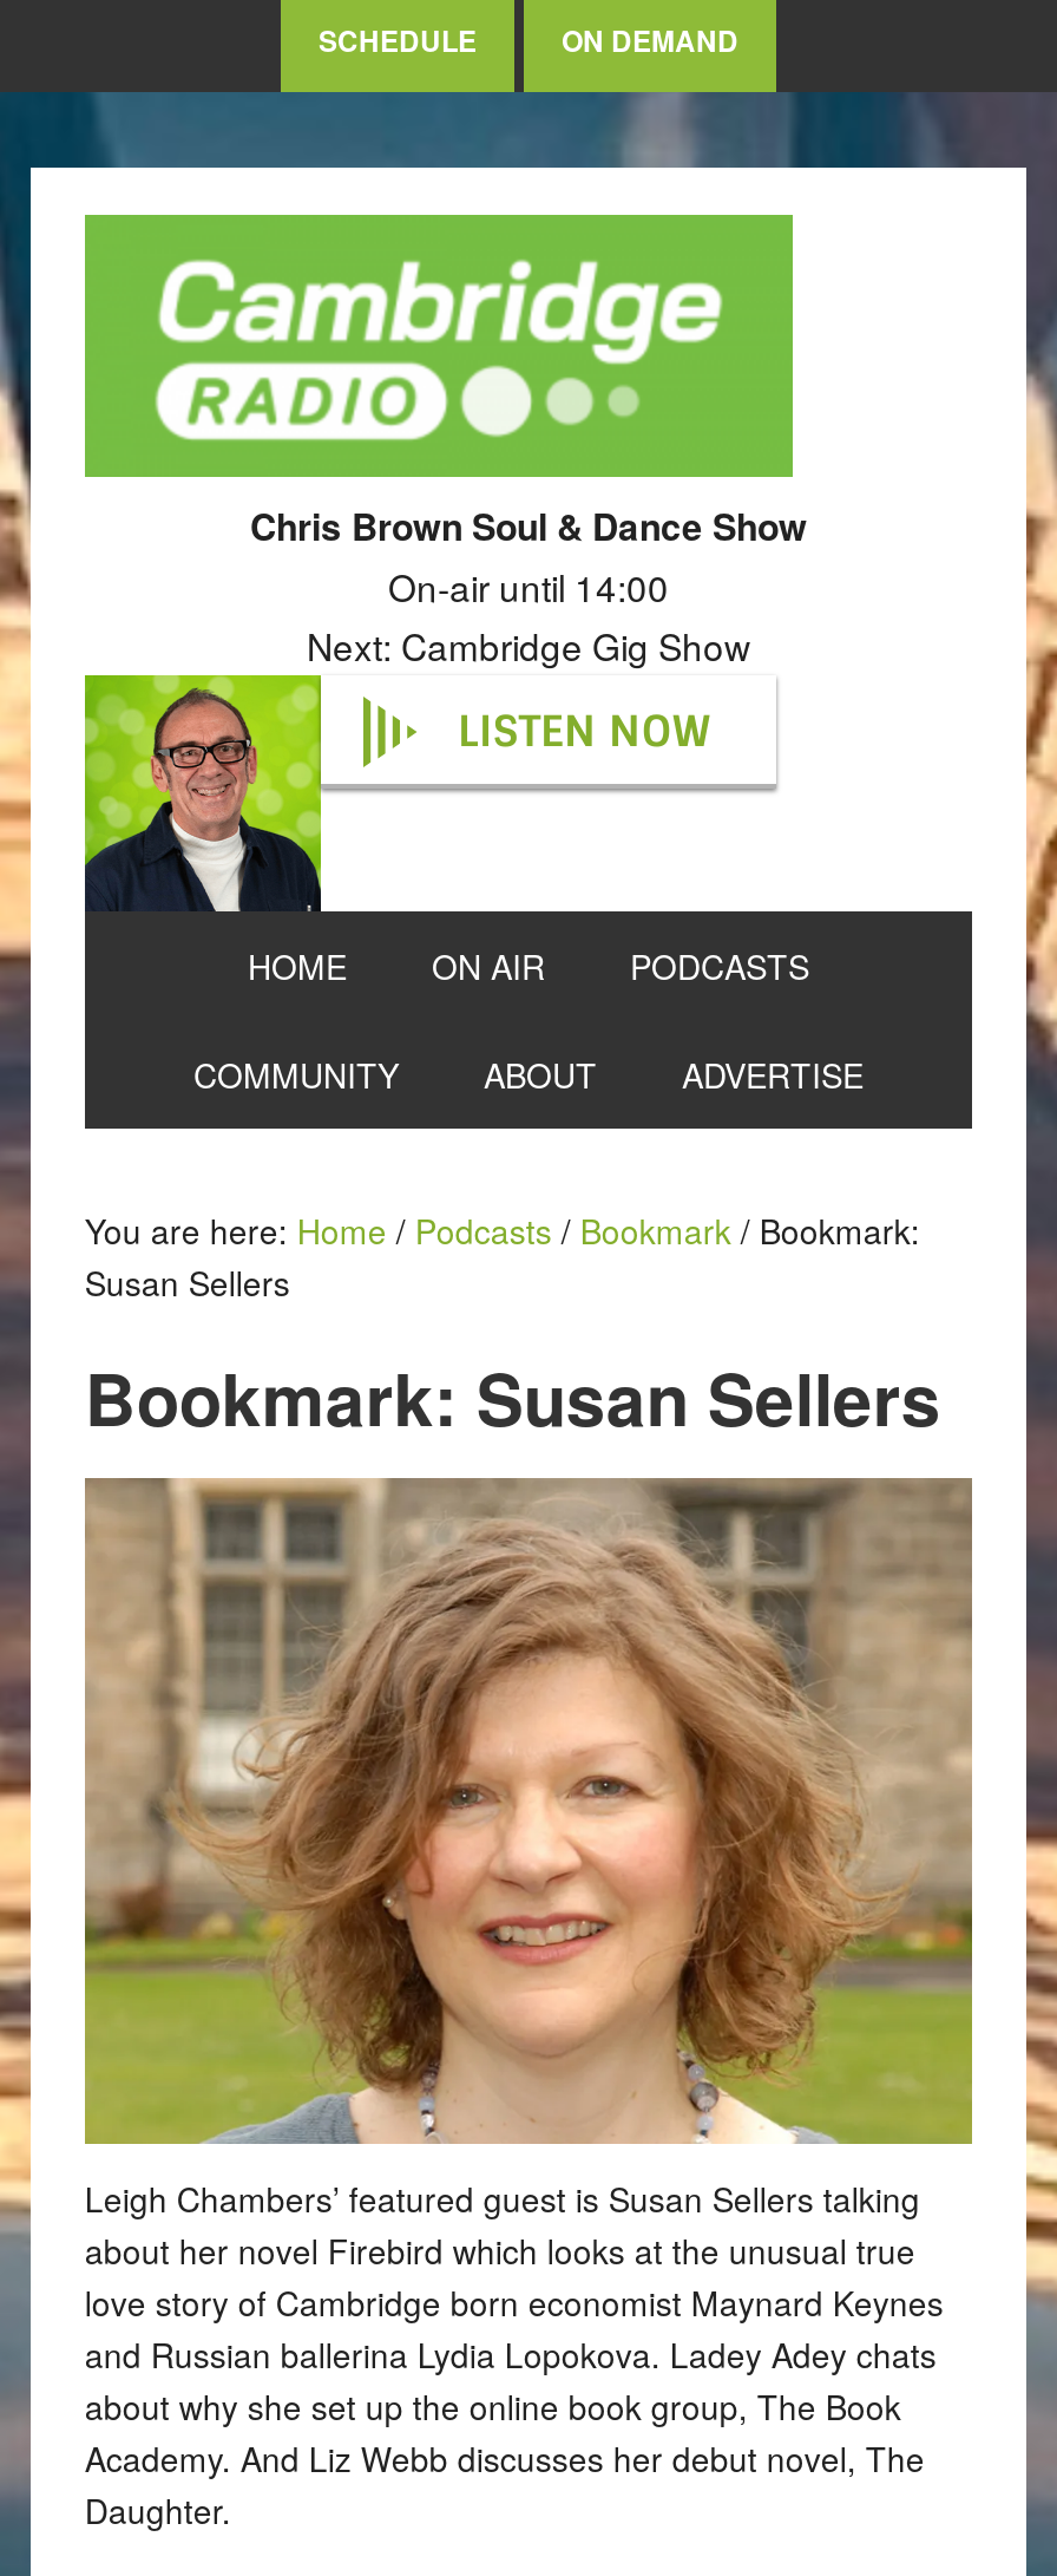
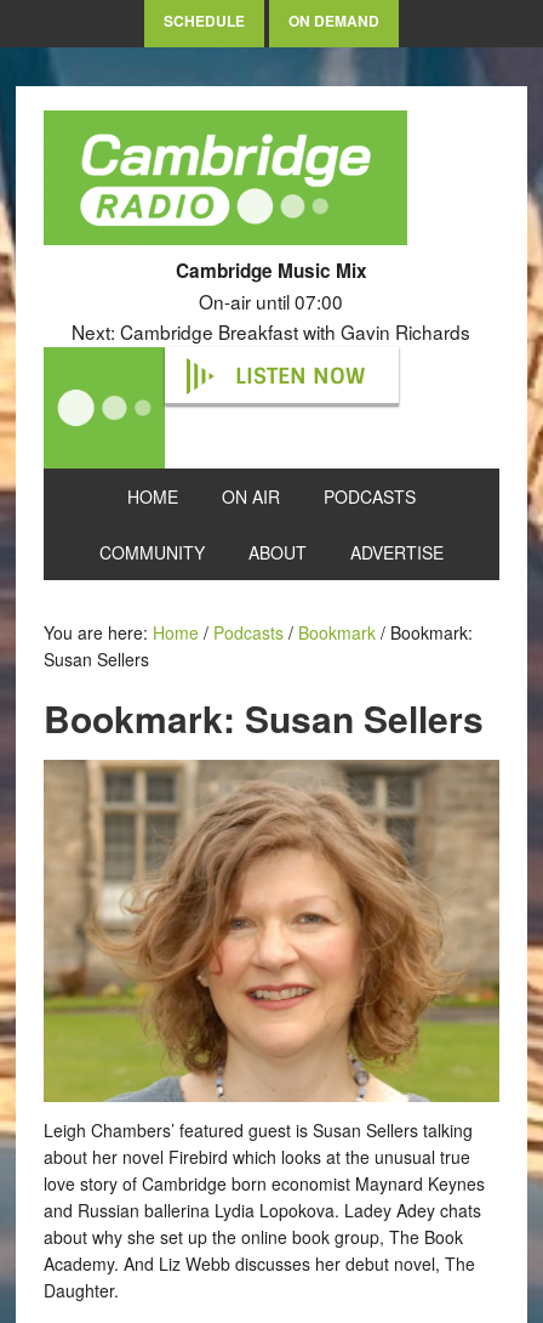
[250,501,807,671] Chris Brown Soul & Dance Show | On-air until 14:00 | Next: Cambridge Gig Show -> [72,257,471,345] Cambridge Music Mix | On-air until 07:00 | Next: Cambridge Breakfast with Gavin Richards
[83,675,323,914] [image] -> [42,347,166,470] [image]

